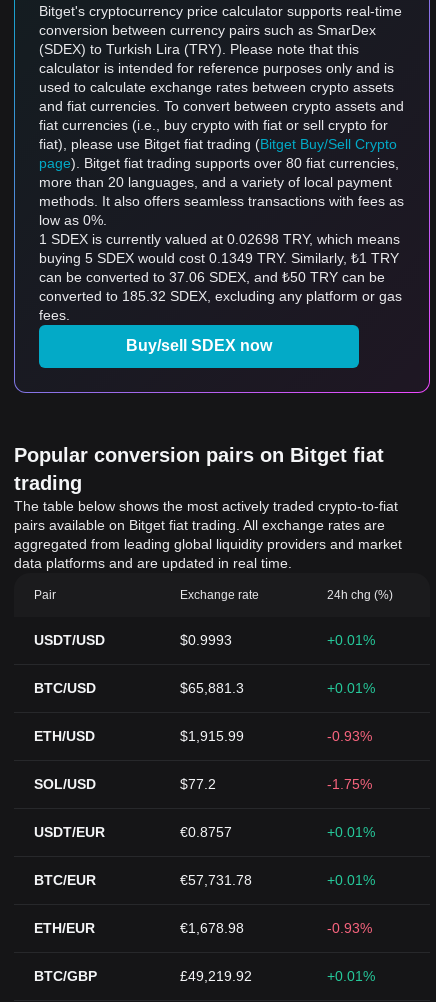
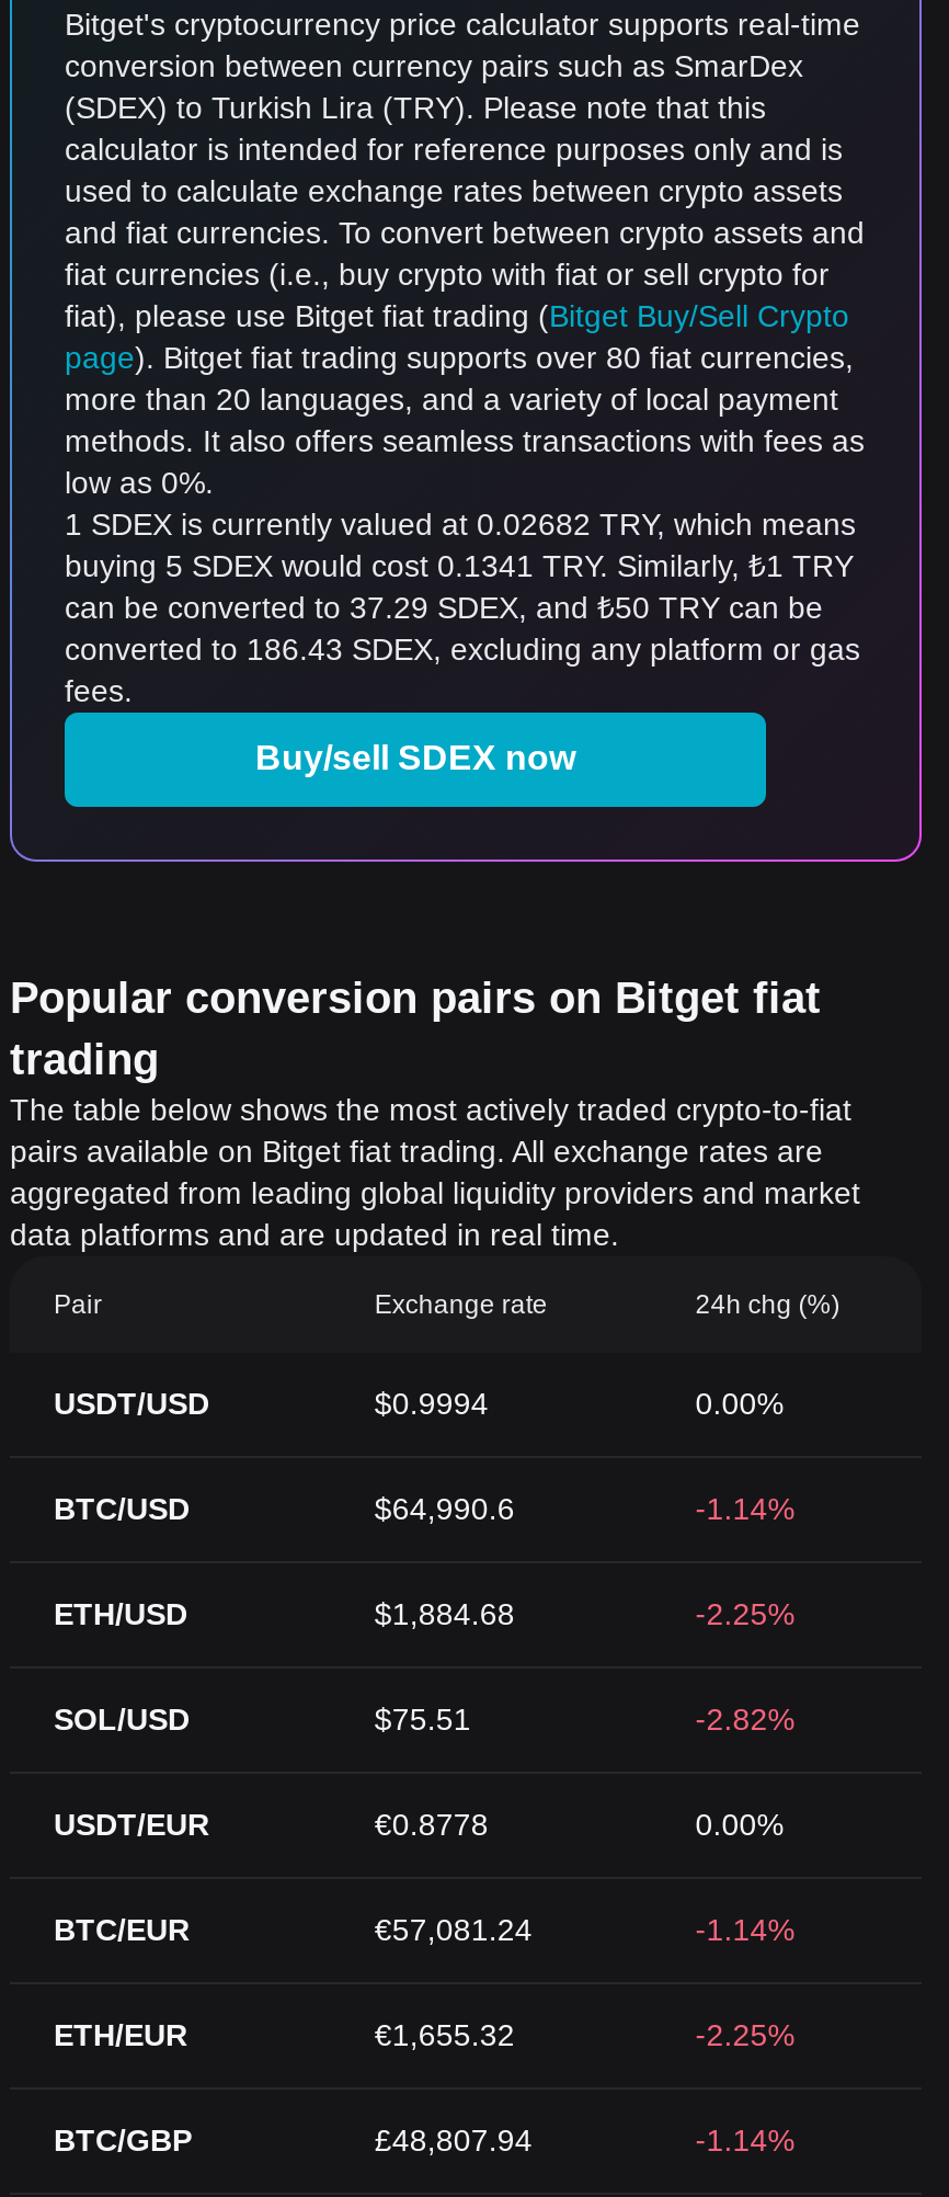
[39,231,400,247] 1 SDEX is currently valued at 0.02698 TRY, which means -> [65,506,856,542] 1 SDEX is currently valued at 0.02682 TRY, which means
[39,250,399,266] buying 5 SDEX would cost 0.1349 TRY. Similarly, ₺1 TRY -> [65,548,854,583] buying 5 SDEX would cost 0.1341 TRY. Similarly, ₺1 TRY
[39,269,385,285] can be converted to 37.06 SDEX, and ₺50 TRY can be -> [65,590,823,625] can be converted to 37.29 SDEX, and ₺50 TRY can be
[39,288,402,304] converted to 185.32 SDEX, excluding any platform or gas -> [65,631,860,667] converted to 186.43 SDEX, excluding any platform or gas
[180,632,232,648] $0.9993 -> [375,1386,489,1421] $0.9994
[327,632,375,648] +0.01% -> [695,1386,783,1421] 0.00%
[180,680,244,696] $65,881.3 -> [375,1491,515,1526] $64,990.6
[327,680,375,696] +0.01% -> [695,1491,794,1526] -1.14%
[180,728,244,744] $1,915.99 -> [375,1596,515,1631] $1,884.68
[327,728,372,744] -0.93% -> [695,1596,794,1631] -2.25%
[180,776,216,792] $77.2 -> [375,1701,471,1737] $75.51
[327,776,372,792] -1.75% -> [695,1701,794,1737] -2.82%
[180,824,232,840] €0.8757 -> [375,1807,489,1842] €0.8778
[327,824,375,840] +0.01% -> [695,1807,783,1842] 0.00%
[180,872,252,888] €57,731.78 -> [375,1912,532,1947] €57,081.24
[327,872,375,888] +0.01% -> [695,1912,794,1947] -1.14%
[180,920,244,936] €1,678.98 -> [375,2017,515,2052] €1,655.32
[327,920,372,936] -0.93% -> [695,2017,794,2052] -2.25%
[180,968,252,984] £49,219.92 -> [375,2122,532,2158] £48,807.94
[327,968,375,984] +0.01% -> [695,2122,794,2158] -1.14%

